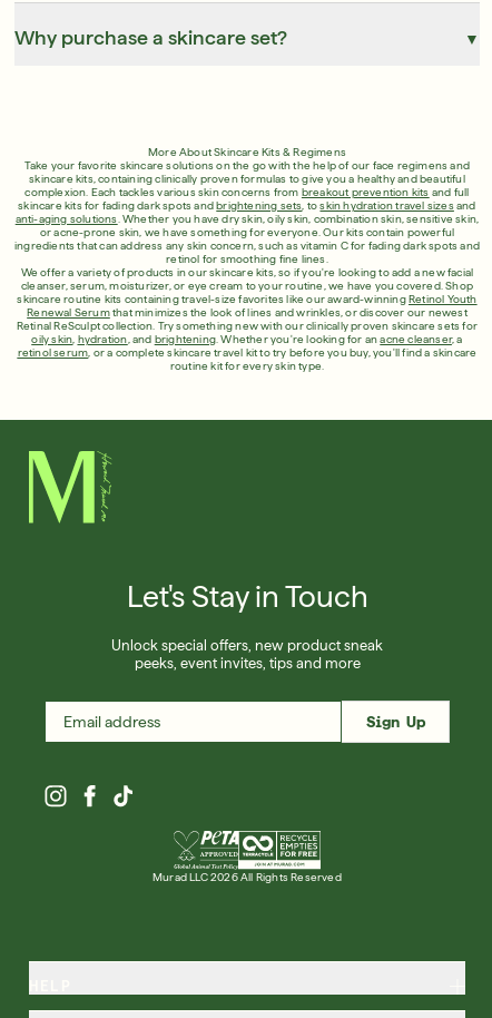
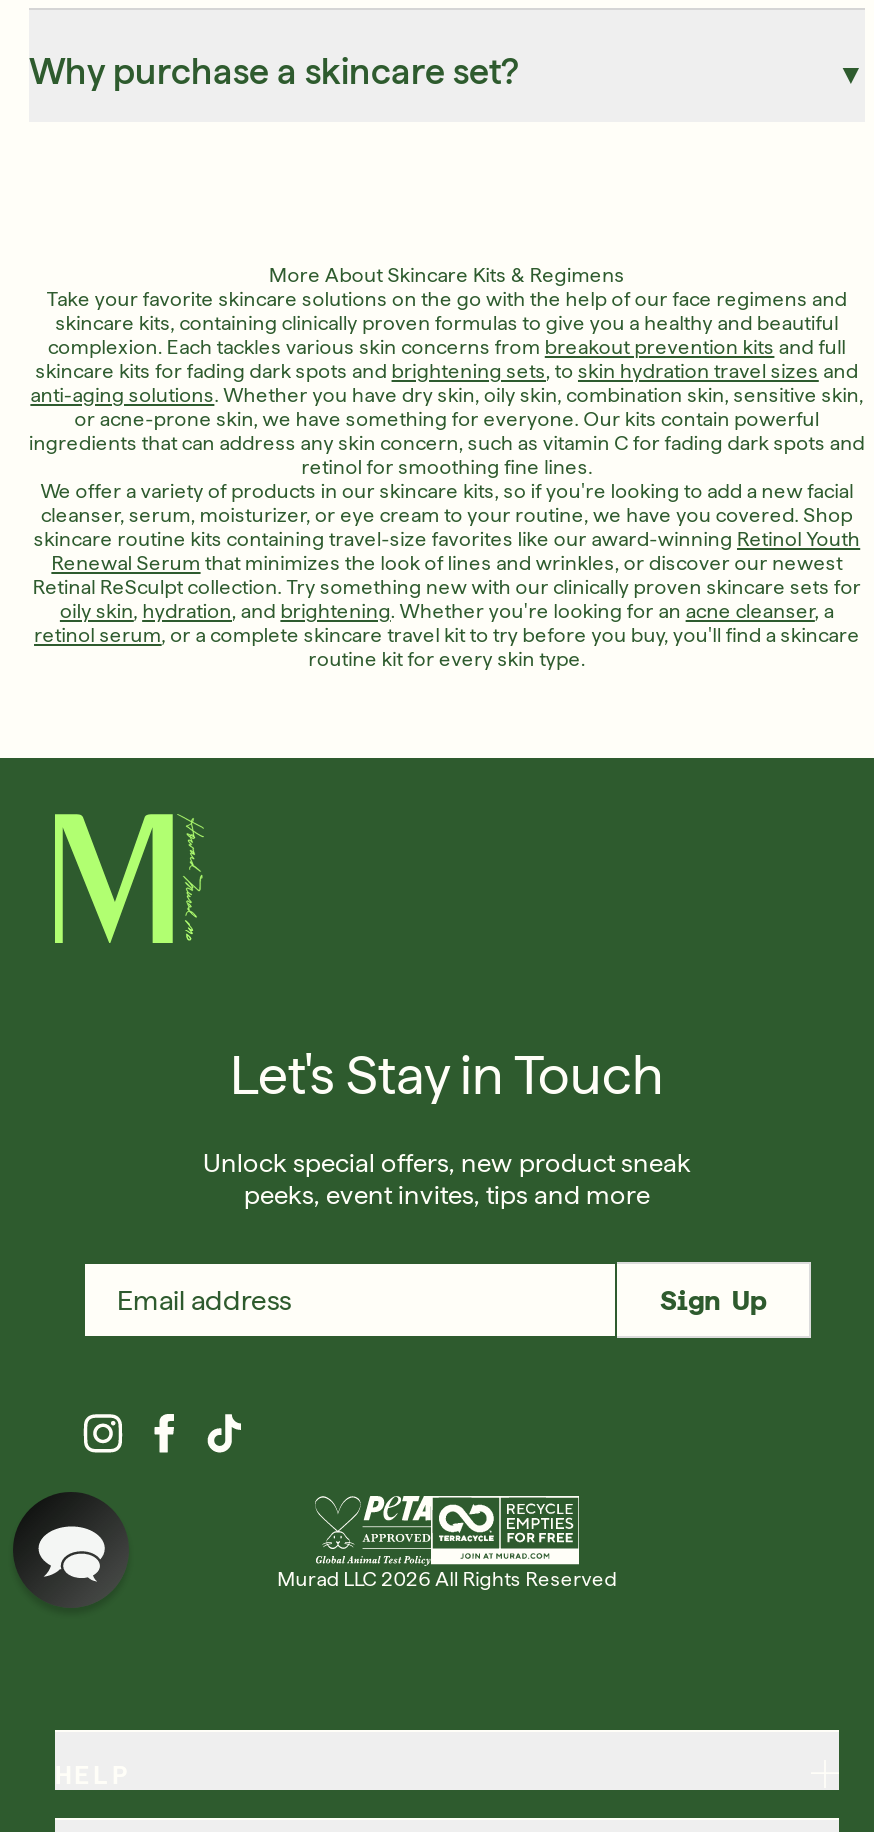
none -> [13,1491,127,1607] [image]

